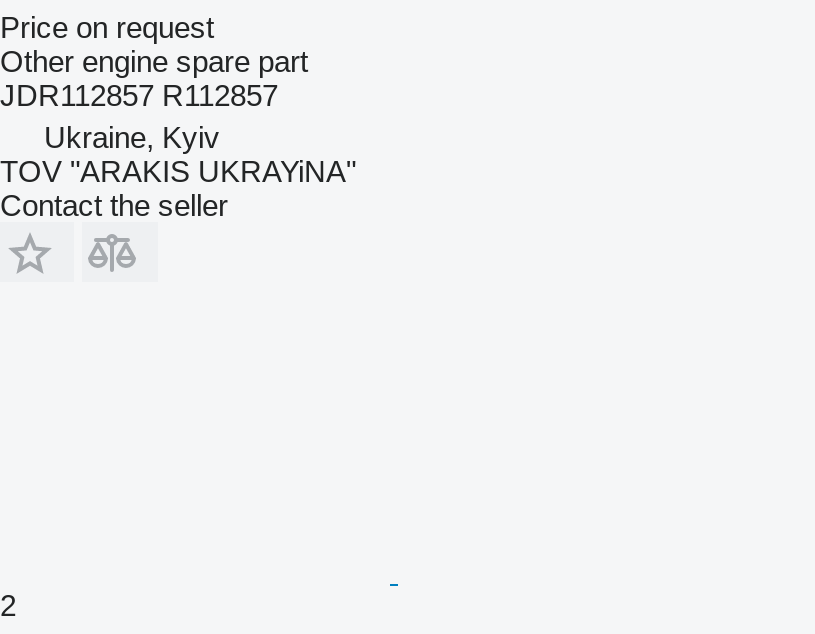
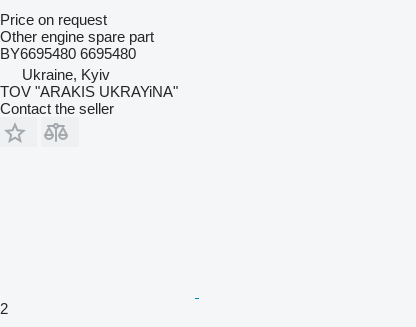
[0,78,278,112] JDR112857 R112857 -> [0,45,136,62] BY6695480 6695480

